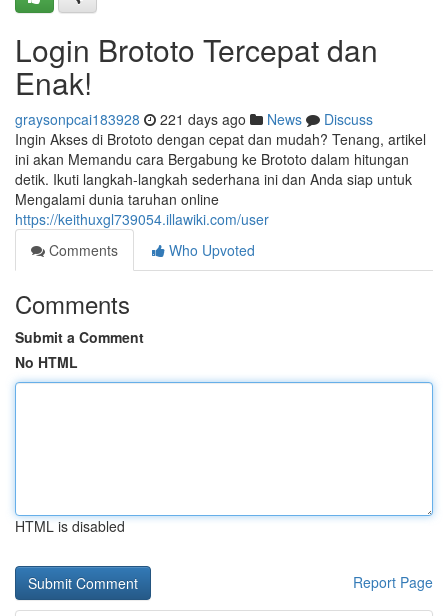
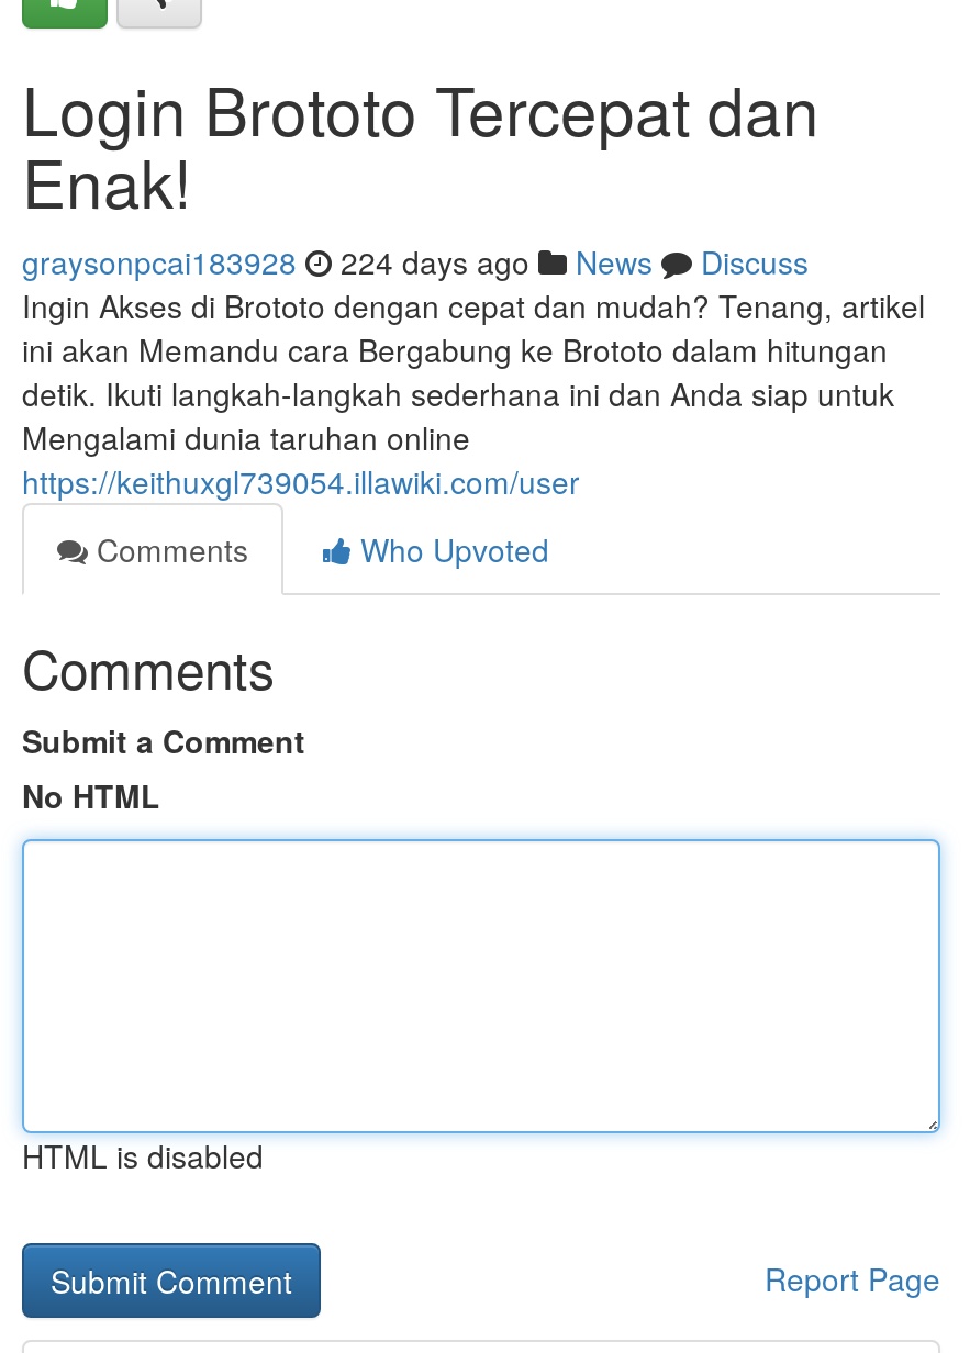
[15,109,373,129] graysonpcai183928 221 days ago News Discuss -> [22,239,809,283] graysonpcai183928 224 days ago News Discuss

